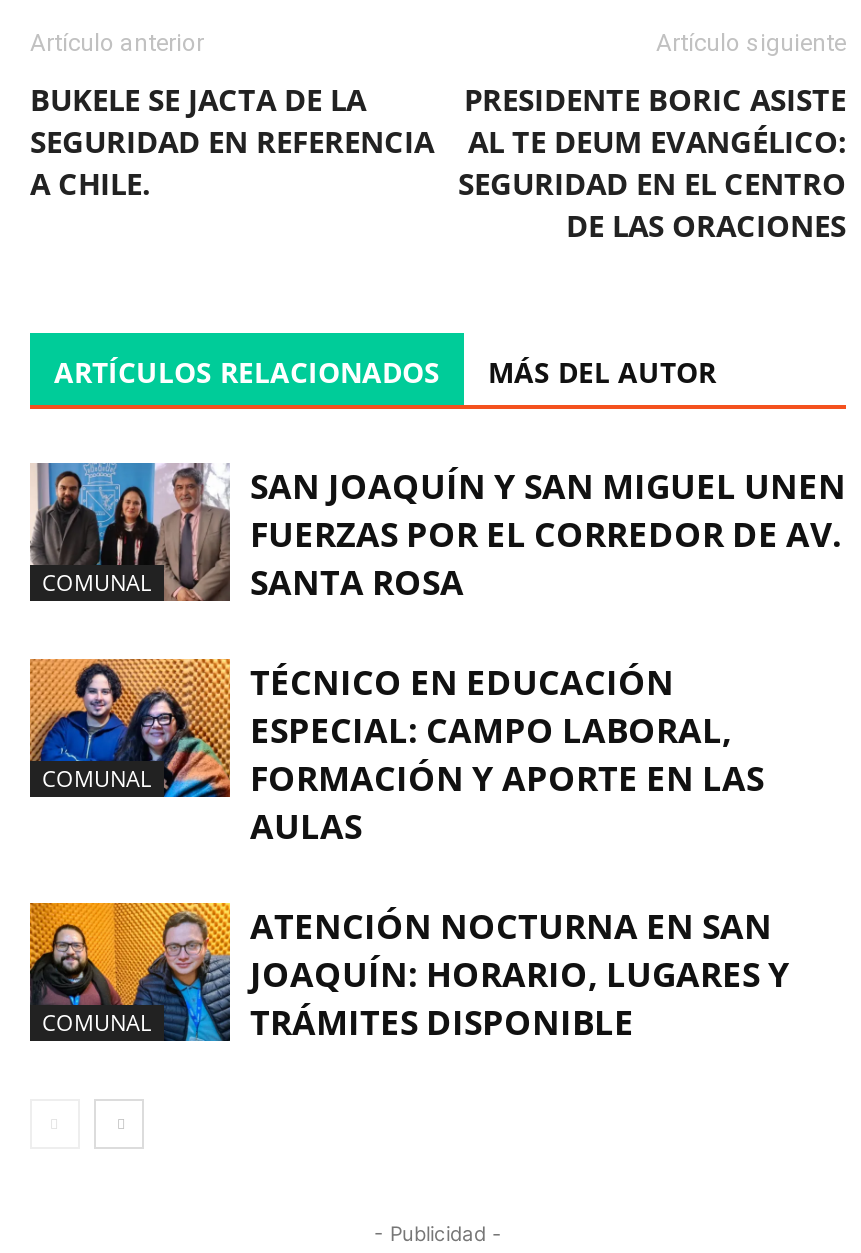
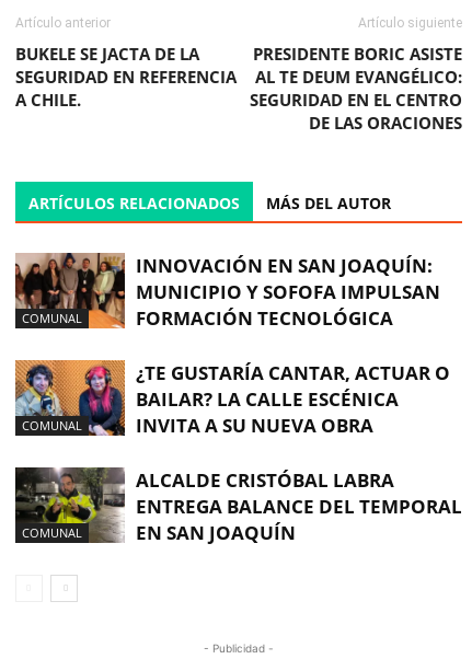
[30,461,846,605] [image] | SAN JOAQUÍN Y SAN MIGUEL UNEN | FUERZAS POR EL CORREDOR DE AV. | SANTA ROSA -> [14,252,440,330] [image] | INNOVACIÓN EN SAN JOAQUÍN: | MUNICIPIO Y SOFOFA IMPULSAN | FORMACIÓN TECNOLÓGICA
[28,659,764,849] [image] | TÉCNICO EN EDUCACIÓN | ESPECIAL: CAMPO LABORAL, | FORMACIÓN Y APORTE EN LAS | AULAS -> [15,360,450,438] [image] | ¿TE GUSTARÍA CANTAR, ACTUAR O | BAILAR? LA CALLE ESCÉNICA | INVITA A SU NUEVA OBRA
[28,901,790,1045] [image] | ATENCIÓN NOCTURNA EN SAN | JOAQUÍN: HORARIO, LUGARES Y | TRÁMITES DISPONIBLE -> [14,466,462,545] [image] | ALCALDE CRISTÓBAL LABRA | ENTREGA BALANCE DEL TEMPORAL | EN SAN JOAQUÍN

